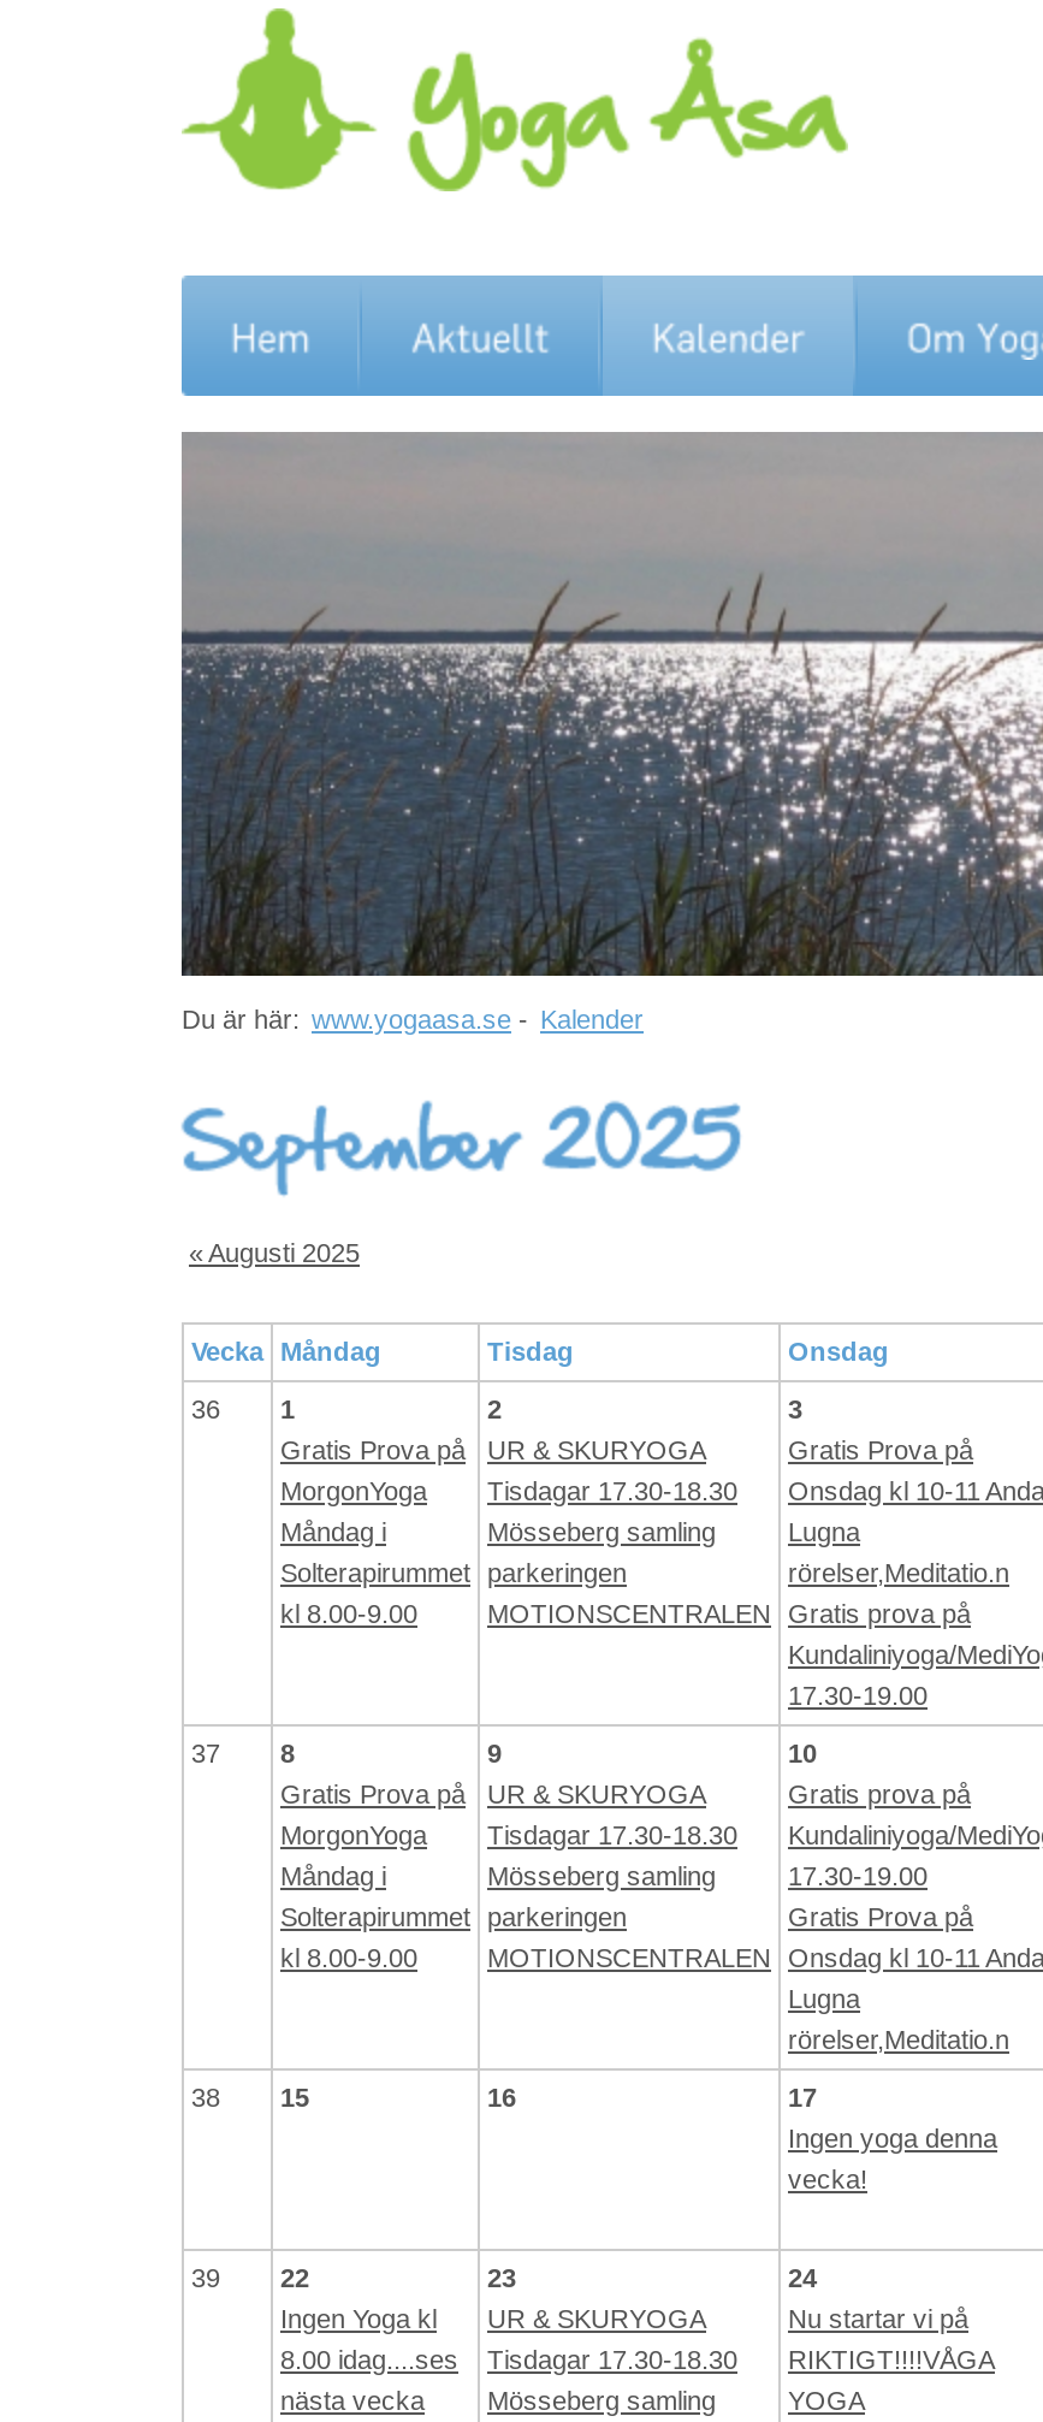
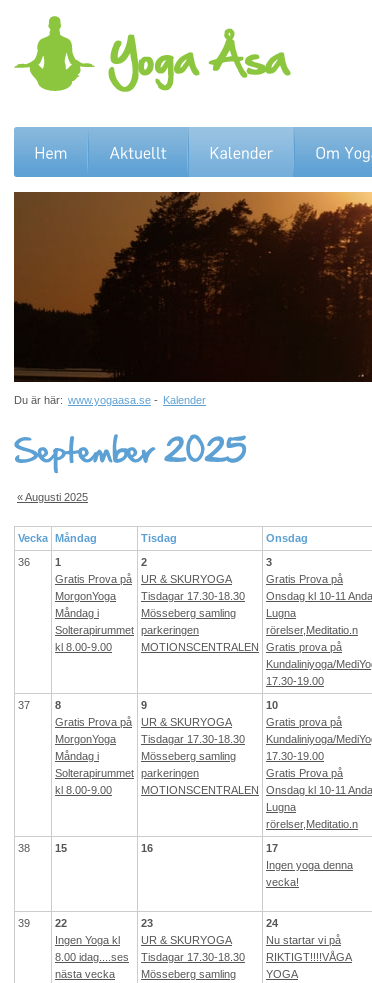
[179,430,1036,978] [image] -> [13,191,369,383] [image]

